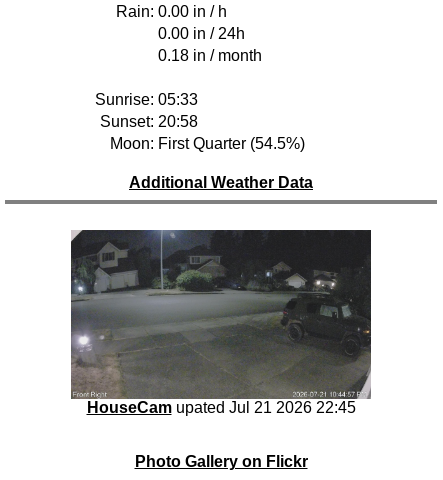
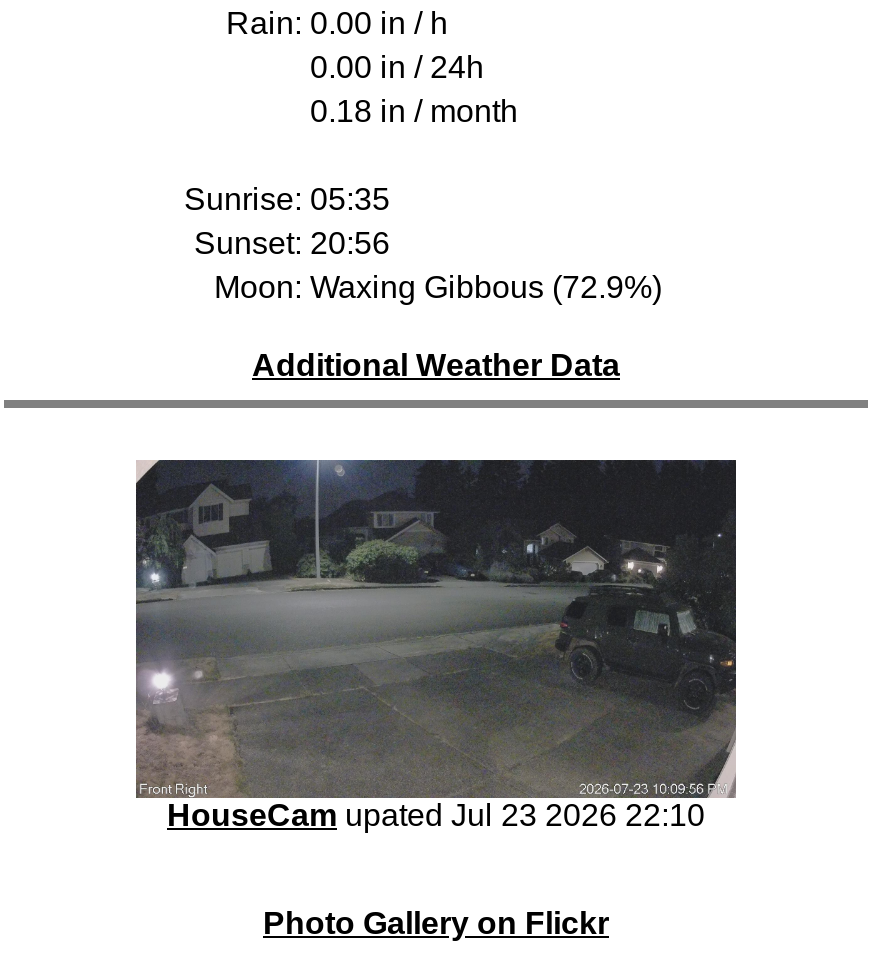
[95,91,198,108] Sunrise: 05:33 -> [184,182,390,216] Sunrise: 05:35
[100,113,198,130] Sunset: 20:58 -> [194,226,390,260] Sunset: 20:56
[110,135,305,152] Moon: First Quarter (54.5%) -> [214,270,662,304] Moon: Waxing Gibbous (72.9%)
[86,399,355,416] HouseCamupated Jul 21 2026 22:45 -> [167,798,705,832] HouseCamupated Jul 23 2026 22:10

